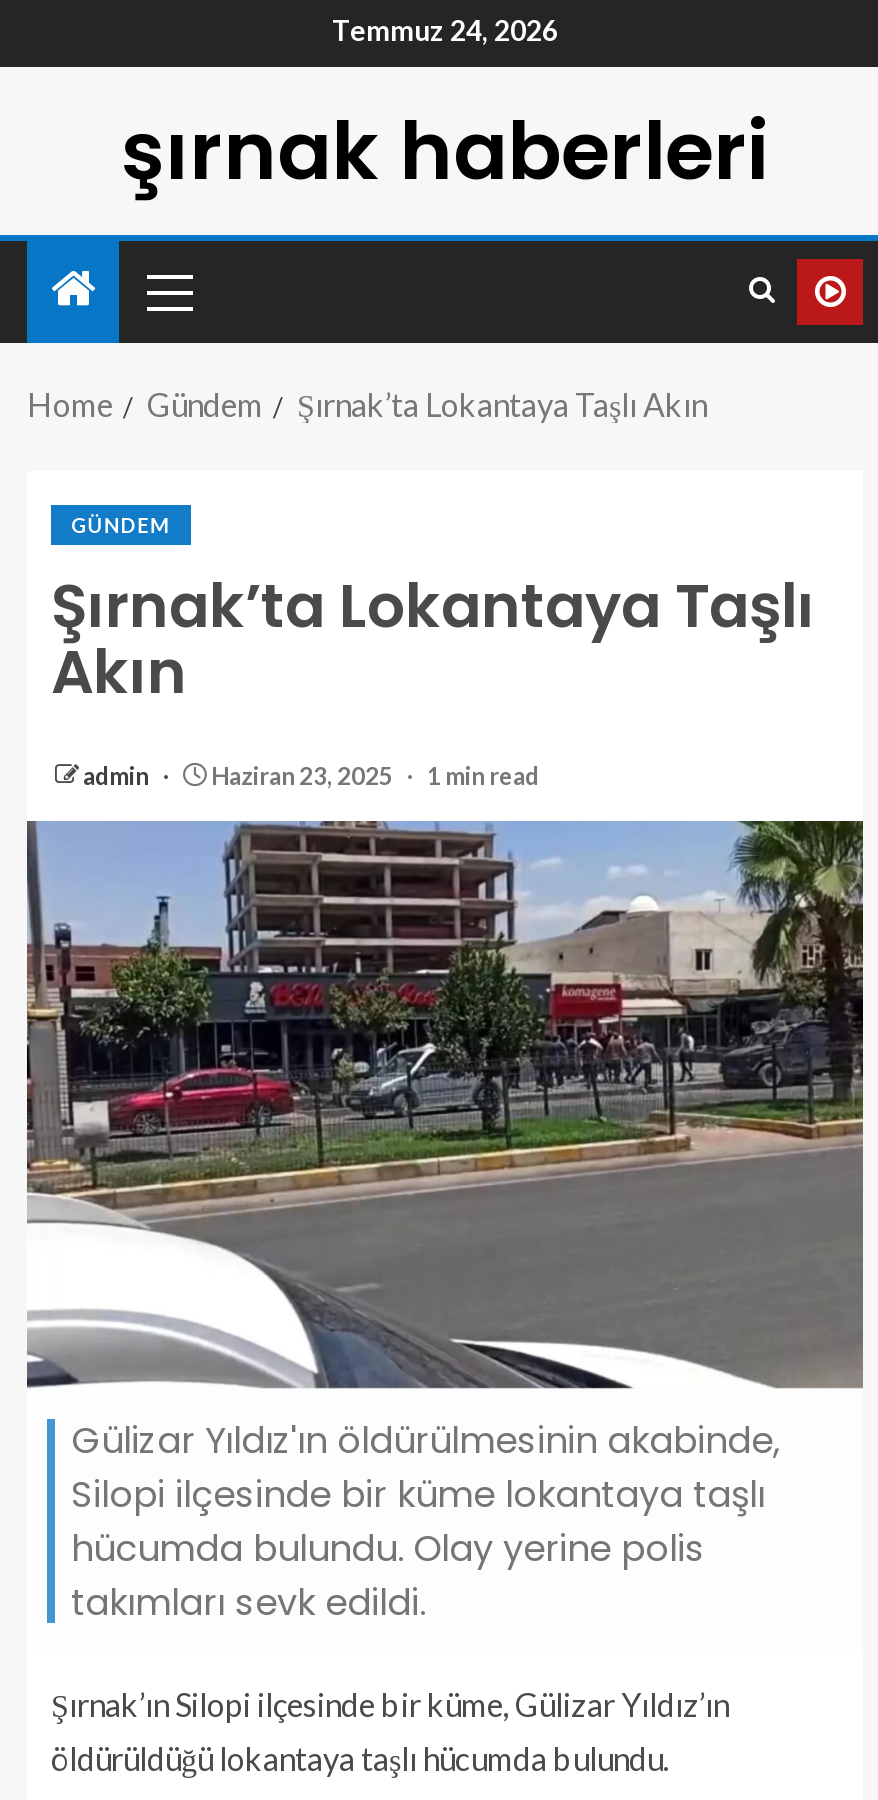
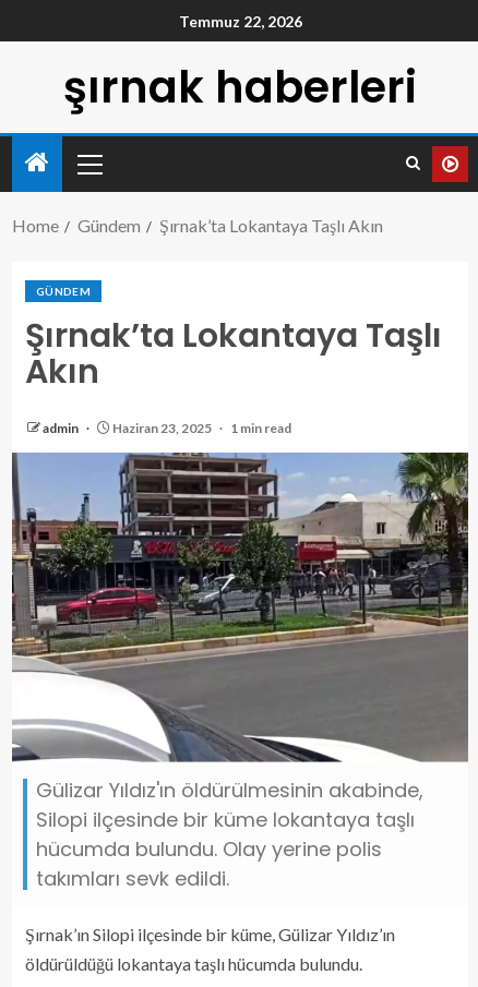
[332,13,558,47] Temmuz 24, 2026 -> [178,12,302,31] Temmuz 22, 2026

